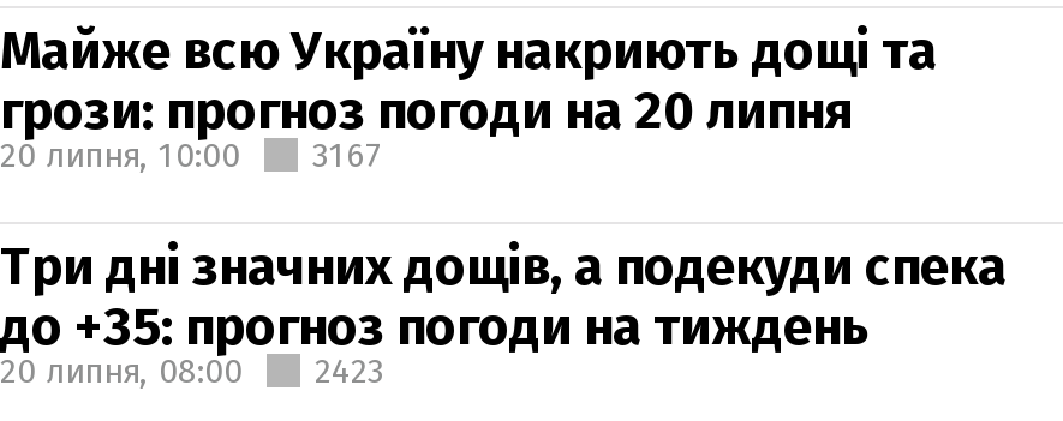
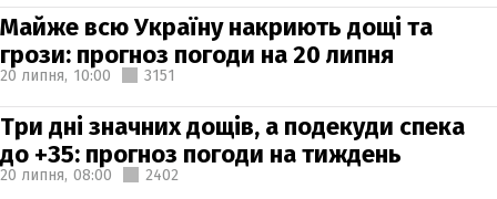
[0,134,382,175] 20 липня, 10:00 3167 -> [0,66,175,85] 20 липня, 10:00 3151
[0,350,384,391] 20 липня, 08:00 2423 -> [0,165,179,184] 20 липня, 08:00 2402

